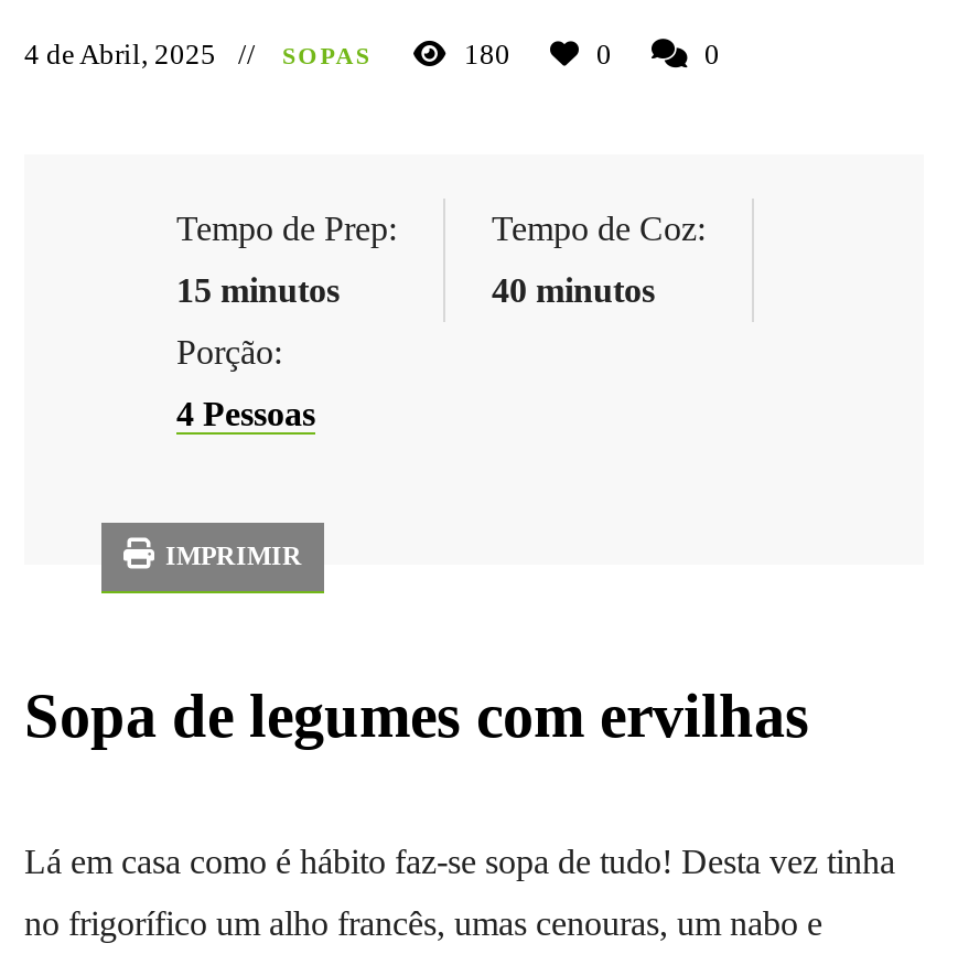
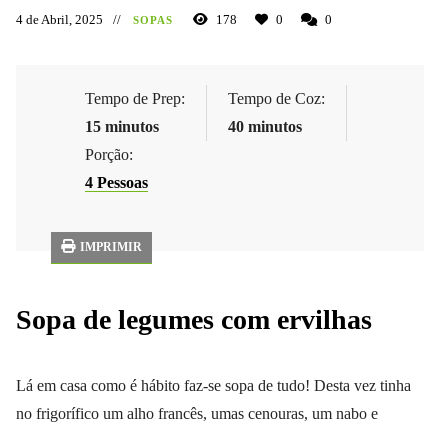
[464,38,510,71] 180 -> [215,12,236,27] 178

